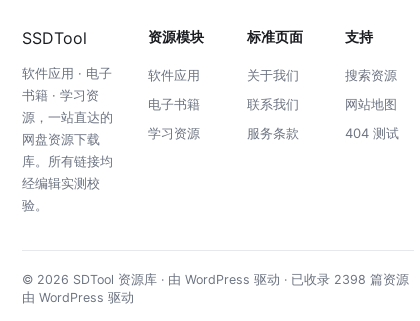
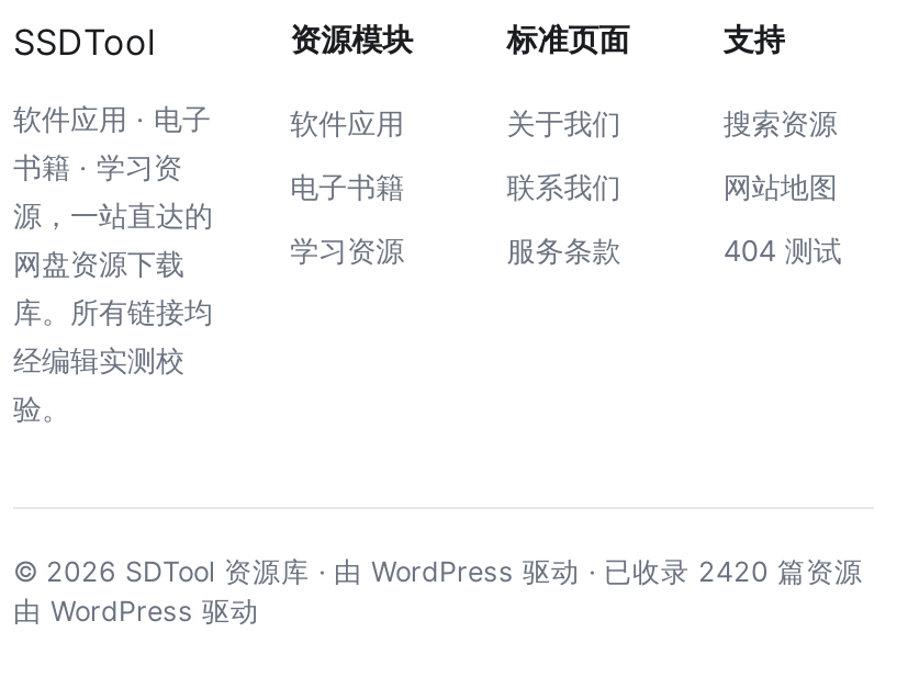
[22,271,409,286] © 2026 SDTool 资源库 · 由 WordPress 驱动 · 已收录 2398 篇资源 -> [13,554,863,587] © 2026 SDTool 资源库 · 由 WordPress 驱动 · 已收录 2420 篇资源

